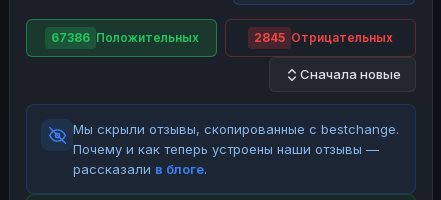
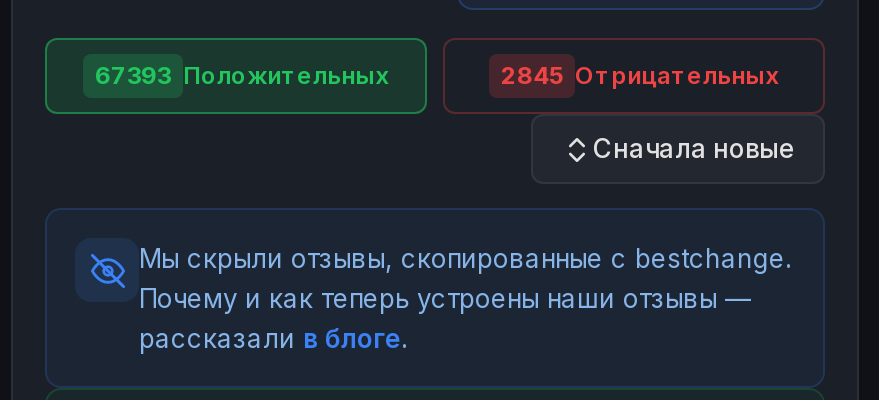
[50,30,198,45] 67386 Положительных -> [95,60,389,90] 67393 Положительных

